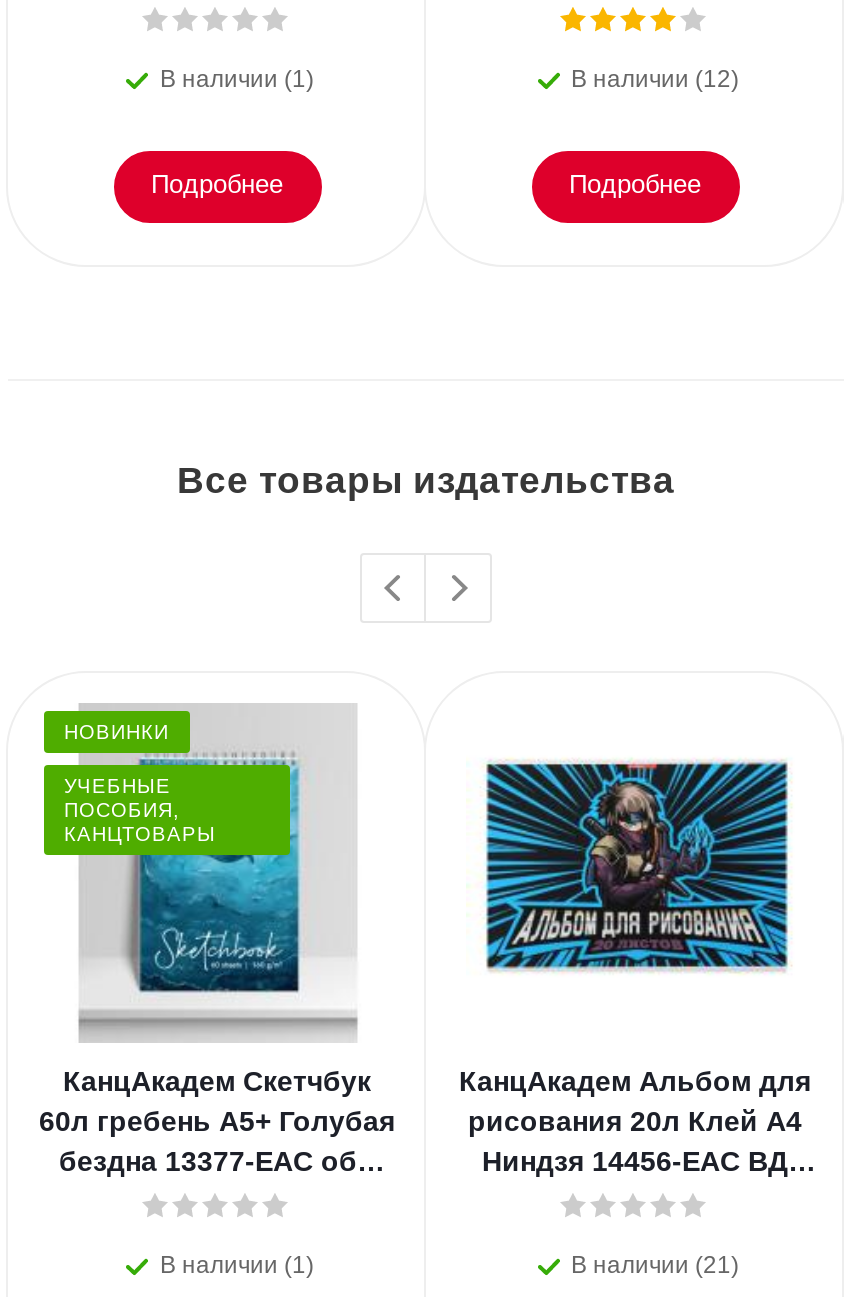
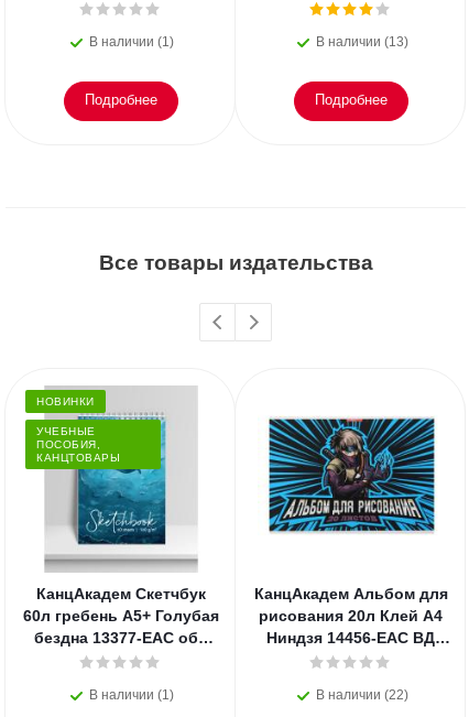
[571,65,739,93] В наличии (12) -> [315,34,408,50] В наличии (13)
[571,1251,739,1279] В наличии (21) -> [315,687,408,703] В наличии (22)

